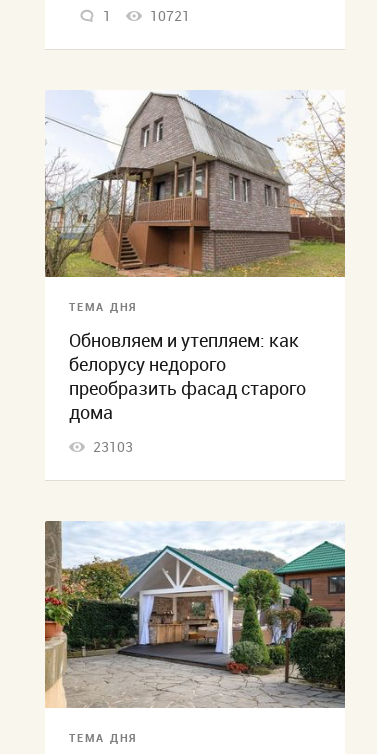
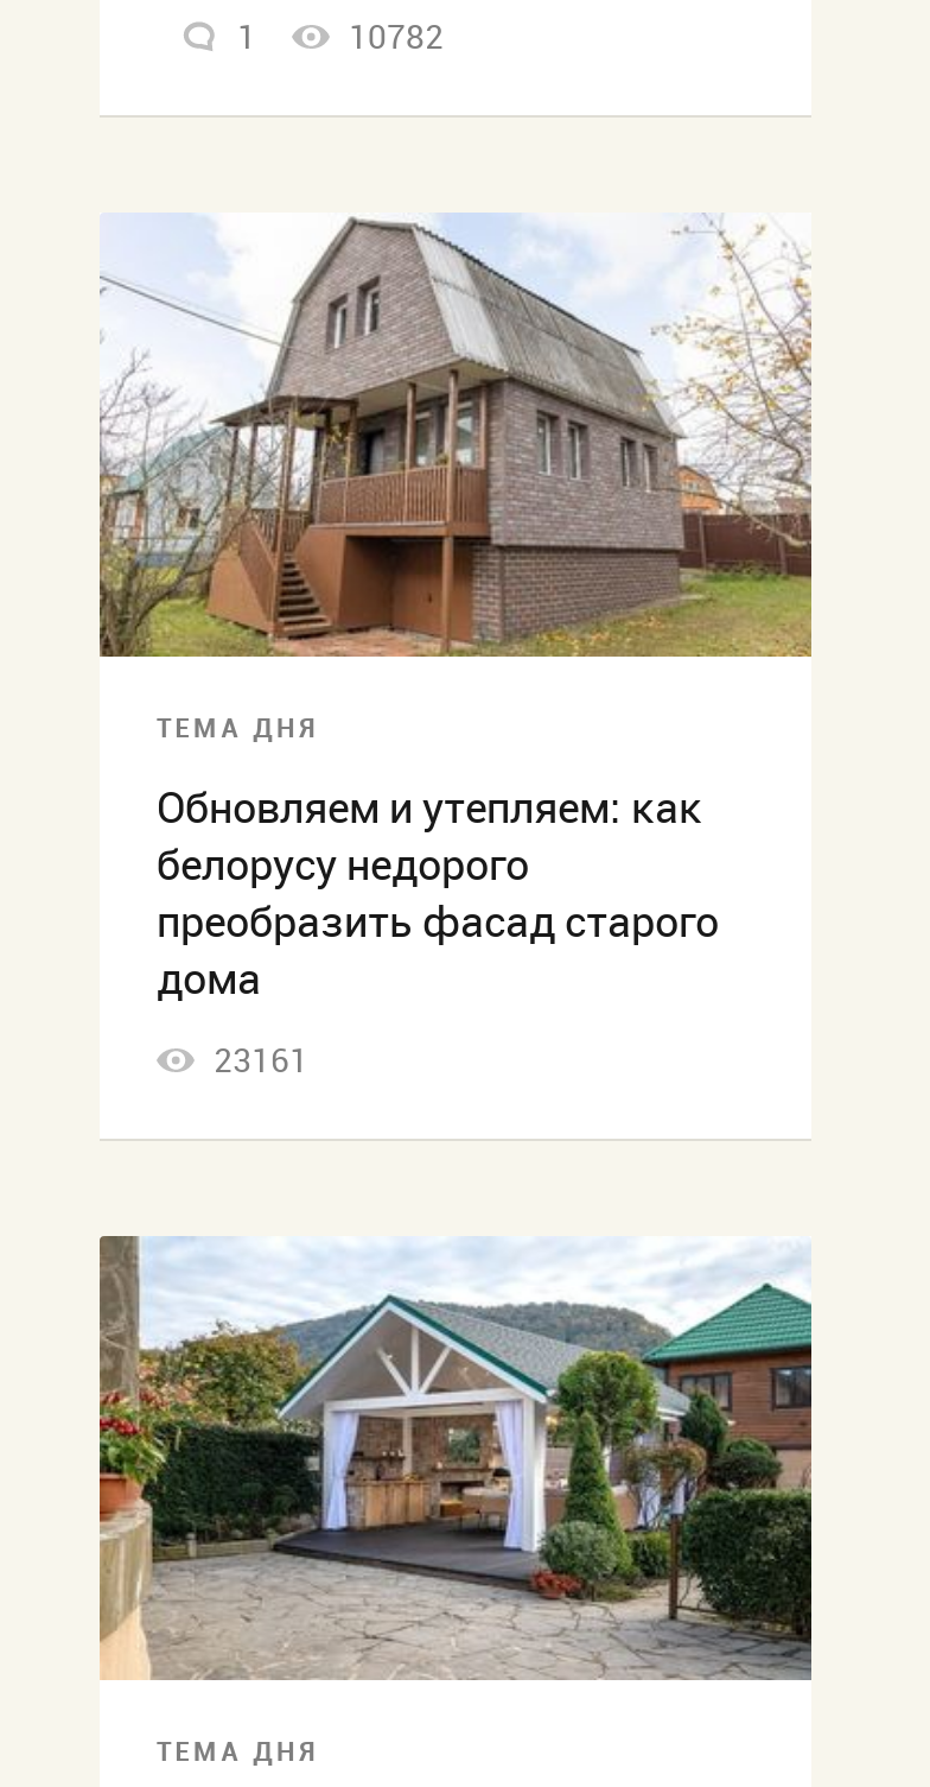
[150,8,190,24] 10721 -> [349,18,444,56] 10782
[93,439,133,455] 23103 -> [214,1041,308,1079] 23161

